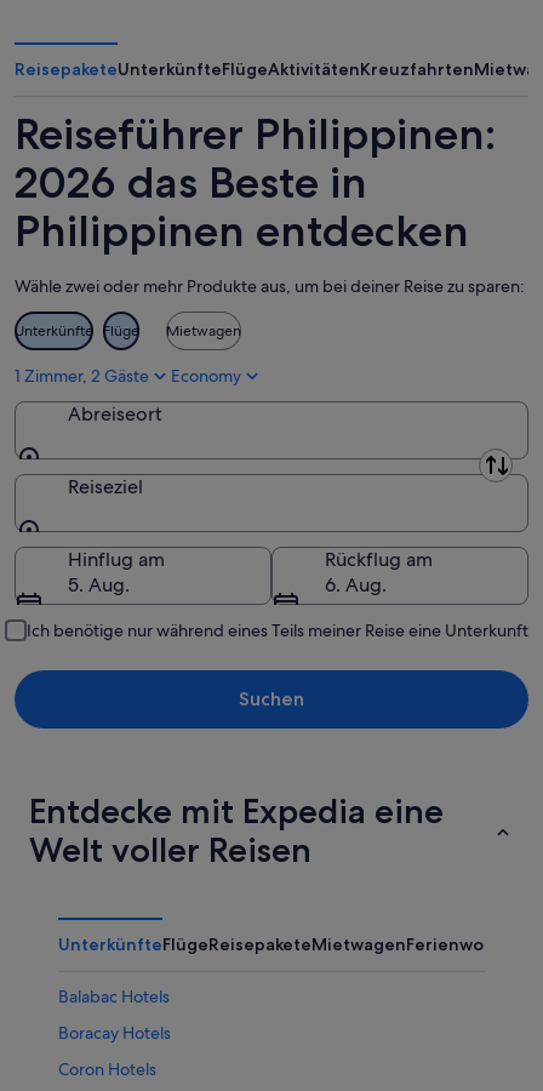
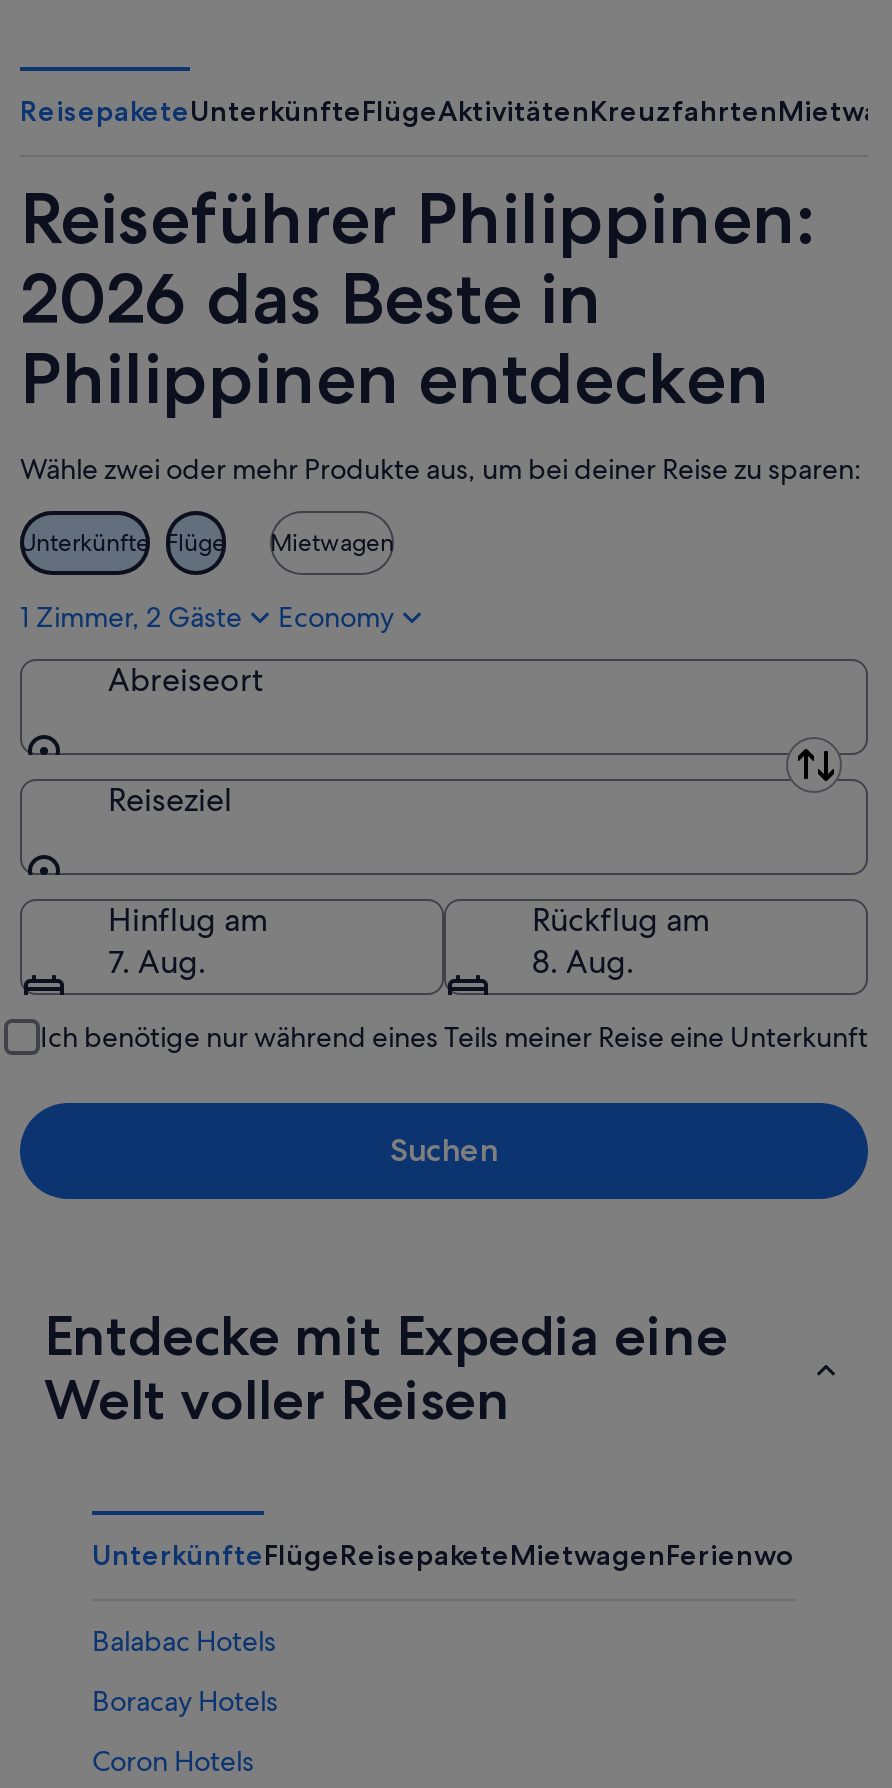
[68,572,130,598] 5. Aug. -> [108,941,206,983] 7. Aug.
[325,572,387,598] 6. Aug. -> [532,941,634,983] 8. Aug.

